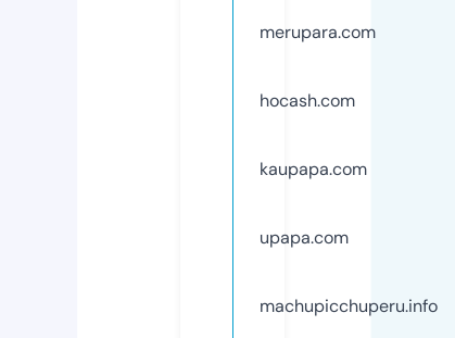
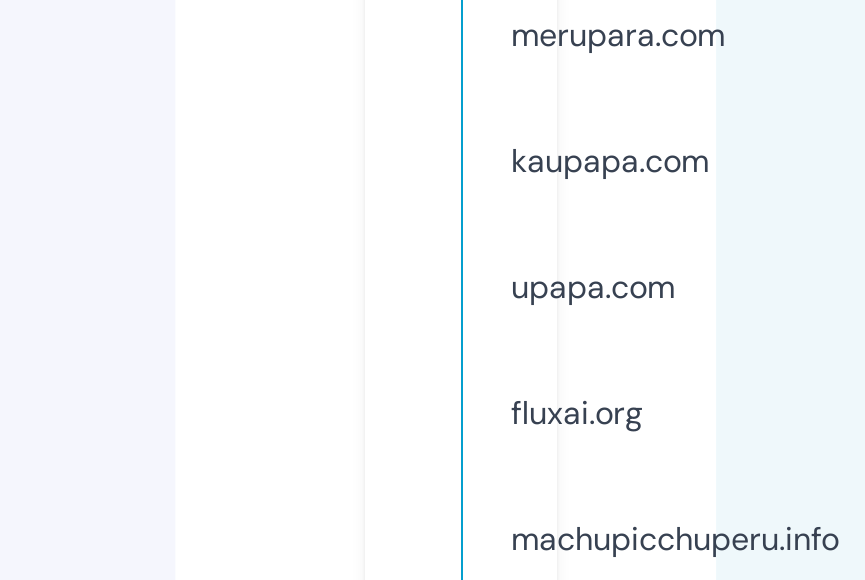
[260,89,355,112] hocash.com -> none
moved [260,157,367,249] -> [511,140,709,308]: kaupapa.com | upapa.com
none -> [511,392,643,434] fluxai.org

